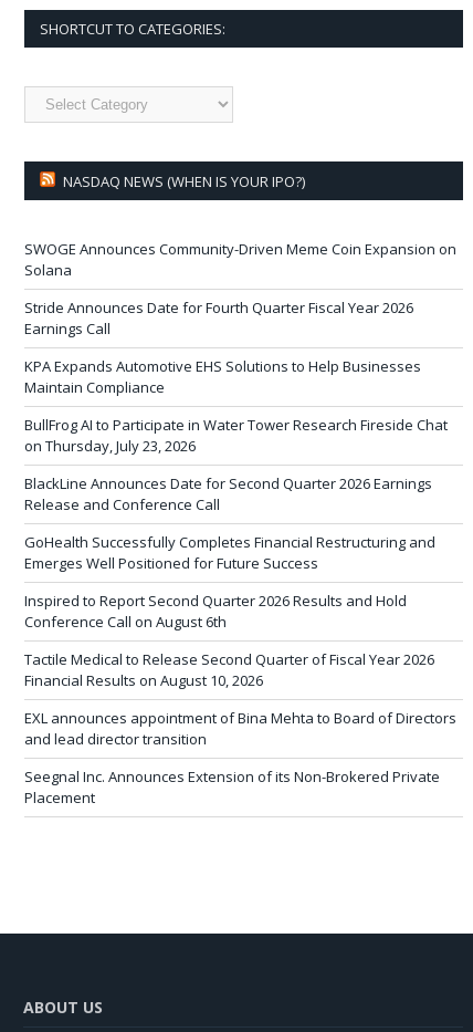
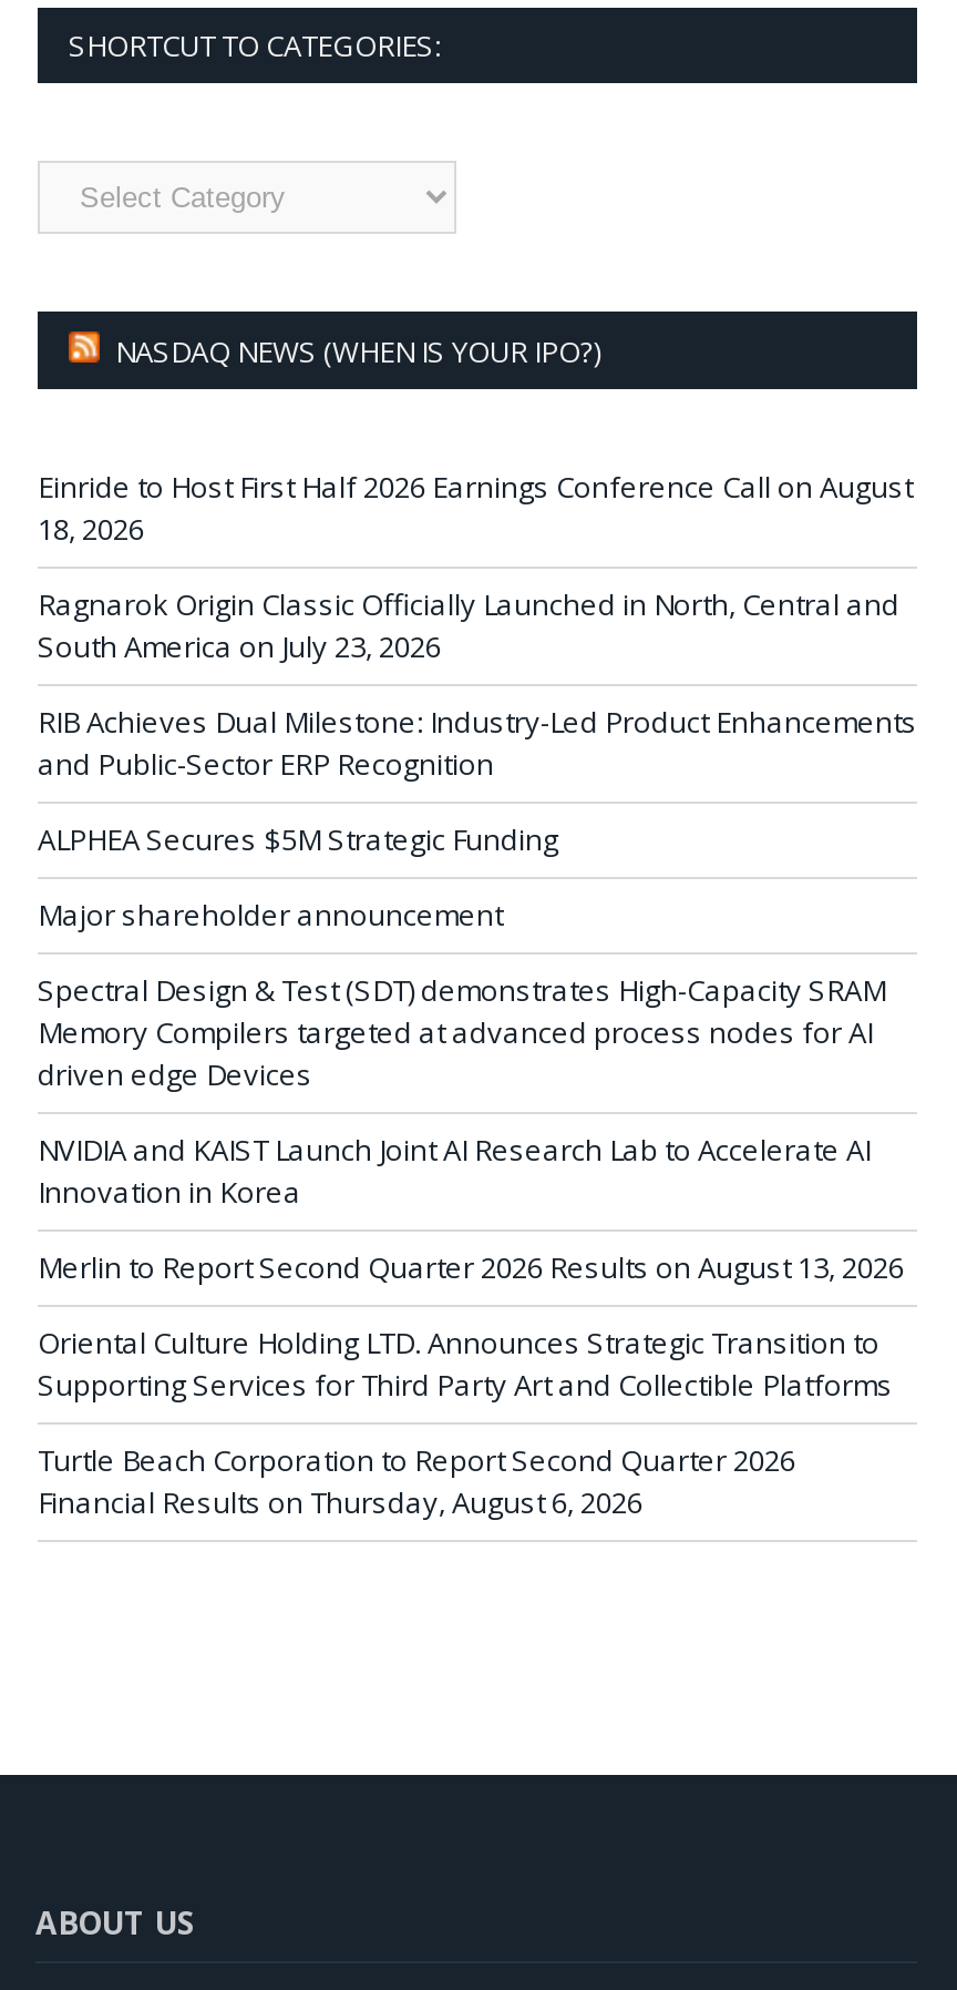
[24,239,456,280] SWOGE Announces Community-Driven Meme Coin Expansion on | Solana -> [38,467,913,549] Einride to Host First Half 2026 Earnings Conference Call on August | 18, 2026
[24,298,413,339] Stride Announces Date for Fourth Quarter Fiscal Year 2026 | Earnings Call -> [38,585,899,667] Ragnarok Origin Classic Officially Launched in North, Central and | South America on July 23, 2026
[24,356,421,397] KPA Expands Automotive EHS Solutions to Help Businesses | Maintain Compliance -> [38,702,917,784] RIB Achieves Dual Milestone: Industry-Led Product Enhancements | and Public-Sector ERP Recognition
[24,415,448,456] BullFrog AI to Participate in Water Tower Research Fireside Chat | on Thursday, July 23, 2026 -> [38,820,558,860] ALPHEA Secures $5M Strategic Funding
[24,474,432,515] BlackLine Announces Date for Second Quarter 2026 Earnings | Release and Conference Call -> [38,895,503,935] Major shareholder announcement
[24,532,435,573] GoHealth Successfully Completes Financial Restructuring and | Emerges Well Positioned for Future Success -> [38,971,886,1095] Spectral Design & Test (SDT) demonstrates High-Capacity SRAM | Memory Compilers targeted at advanced process nodes for AI | driven edge Devices
[24,591,407,632] Inspired to Report Second Quarter 2026 Results and Hold | Conference Call on August 6th -> [38,1130,871,1212] NVIDIA and KAIST Launch Joint AI Research Lab to Accelerate AI | Innovation in Korea
[24,650,434,691] Tactile Medical to Release Second Quarter of Fiscal Year 2026 | Financial Results on August 10, 2026 -> [38,1248,904,1288] Merlin to Report Second Quarter 2026 Results on August 13, 2026
[24,708,456,749] EXL announces appointment of Bina Mehta to Board of Directors | and lead director transition -> [38,1323,893,1405] Oriental Culture Holding LTD. Announces Strategic Transition to | Supporting Services for Third Party Art and Collectible Platforms
[24,767,440,808] Seegnal Inc. Announces Extension of its Non-Brokered Private | Placement -> [38,1441,795,1523] Turtle Beach Corporation to Report Second Quarter 2026 | Financial Results on Thursday, August 6, 2026

